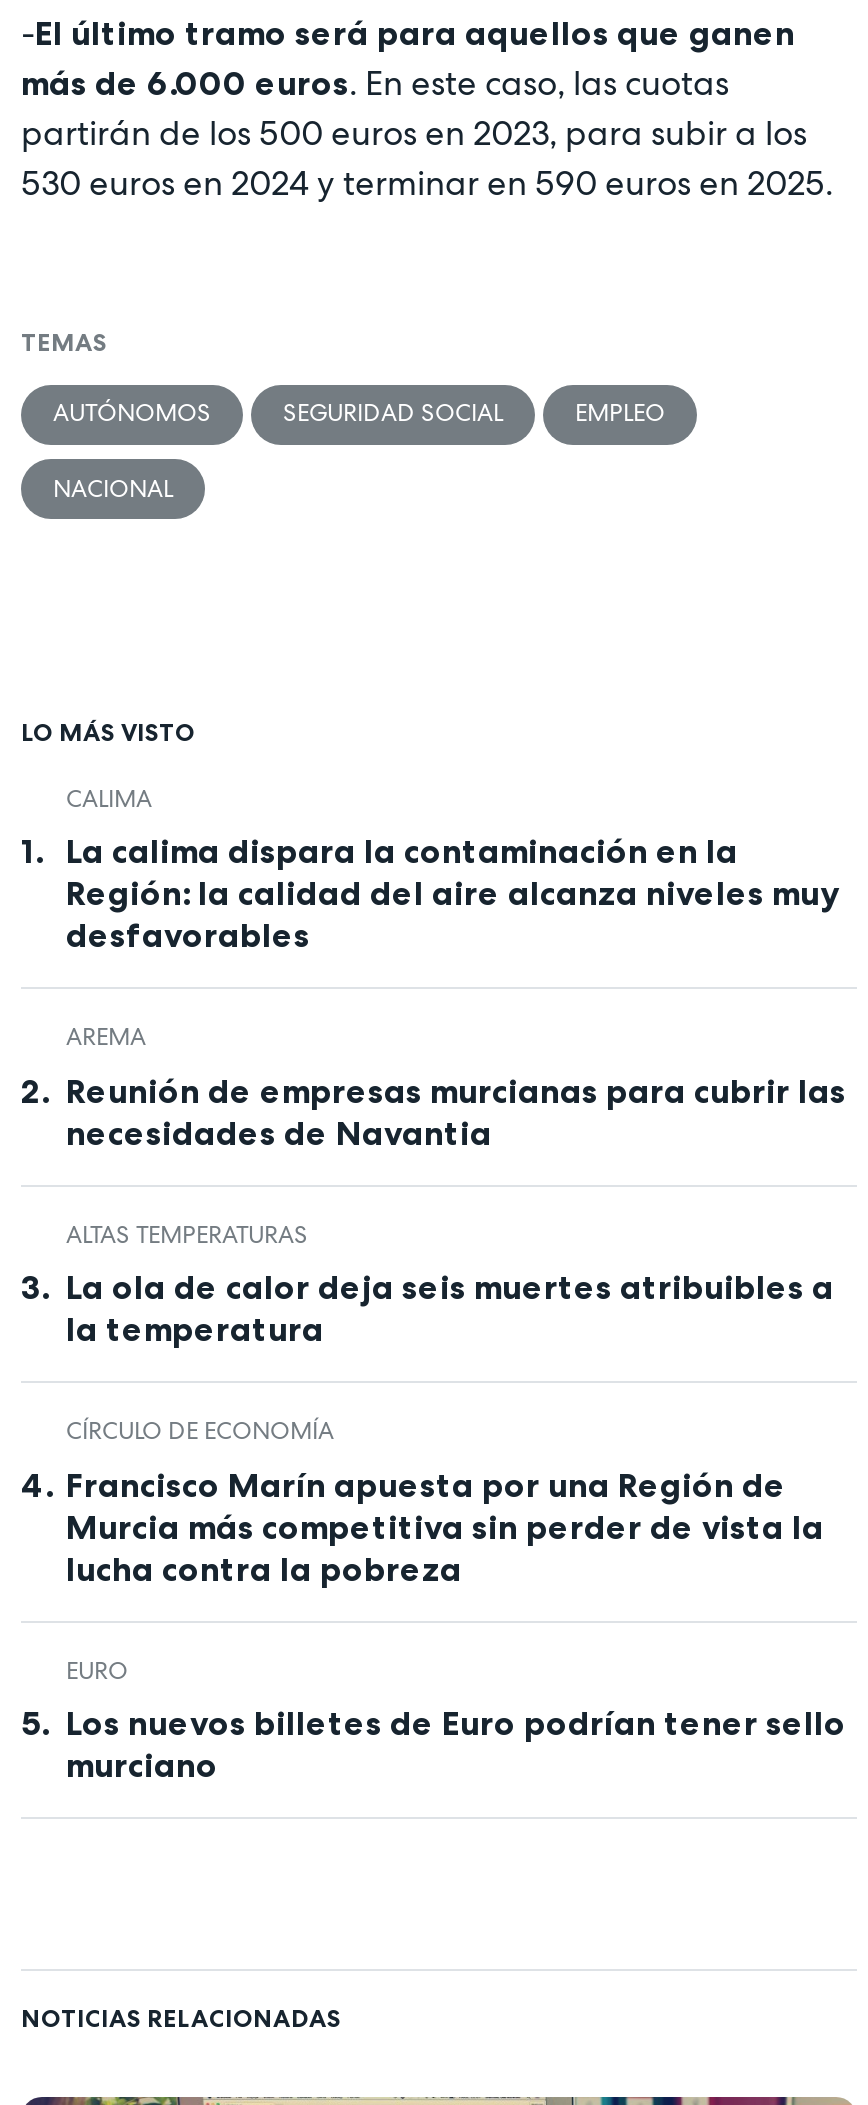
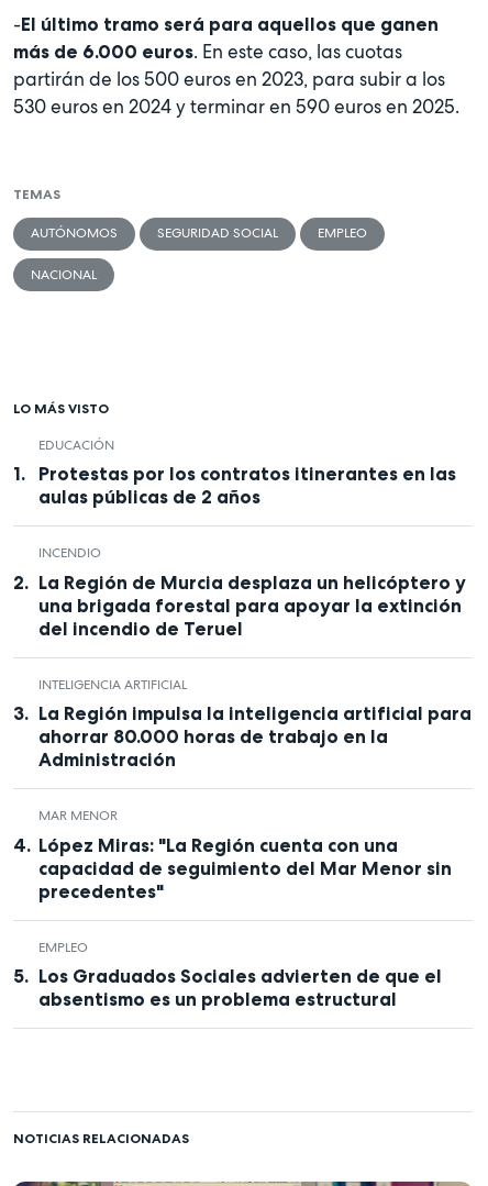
[66,783,840,956] CALIMA | La calima dispara la contaminación en la | Región: la calidad del aire alcanza niveles muy | desfavorables -> [38,436,456,508] EDUCACIÓN | Protestas por los contratos itinerantes en las | aulas públicas de 2 años
[66,1022,846,1153] AREMA | Reunión de empresas murcianas para cubrir las | necesidades de Navantia -> [38,544,465,639] INCENDIO | La Región de Murcia desplaza un helicóptero y | una brigada forestal para apoyar la extinción | del incendio de Teruel
[66,1219,834,1350] ALTAS TEMPERATURAS | La ola de calor deja seis muertes atribuibles a | la temperatura -> [38,676,471,771] INTELIGENCIA ARTIFICIAL | La Región impulsa la inteligencia artificial para | ahorrar 80.000 horas de trabajo en la | Administración
[66,1416,824,1589] CÍRCULO DE ECONOMÍA | Francisco Marín apuesta por una Región de | Murcia más competitiva sin perder de vista la | lucha contra la pobreza -> [38,807,451,902] MAR MENOR | López Miras: "La Región cuenta con una | capacidad de seguimiento del Mar Menor sin | precedentes"
[66,1655,846,1786] EURO | Los nuevos billetes de Euro podrían tener sello | murciano -> [38,938,441,1010] EMPLEO | Los Graduados Sociales advierten de que el | absentismo es un problema estructural

